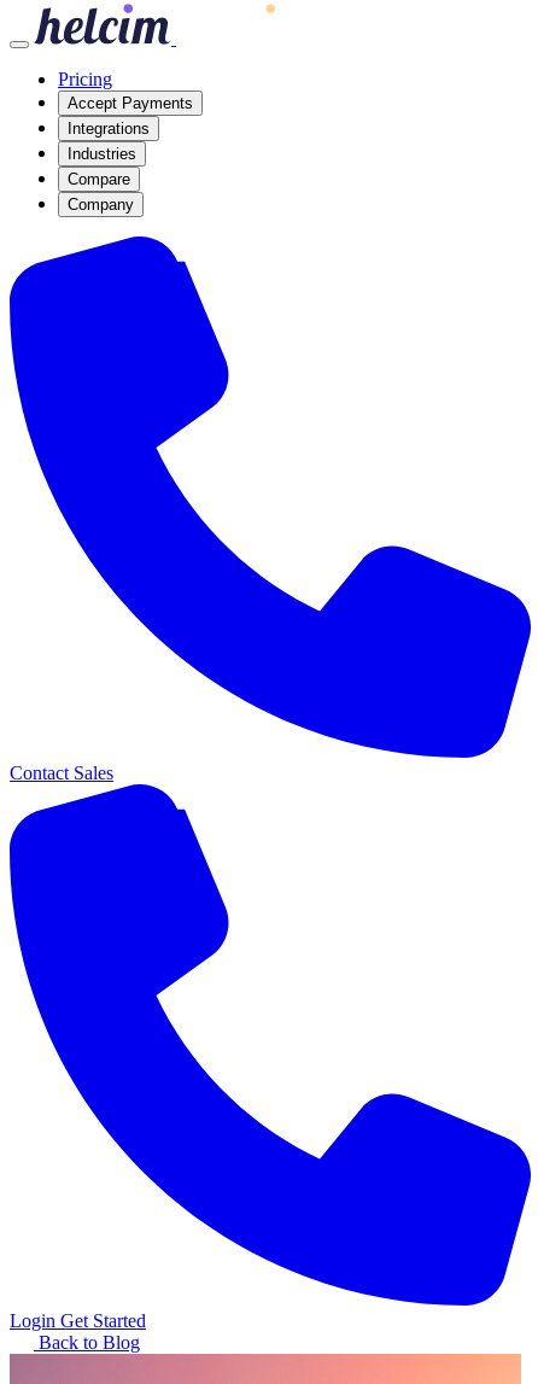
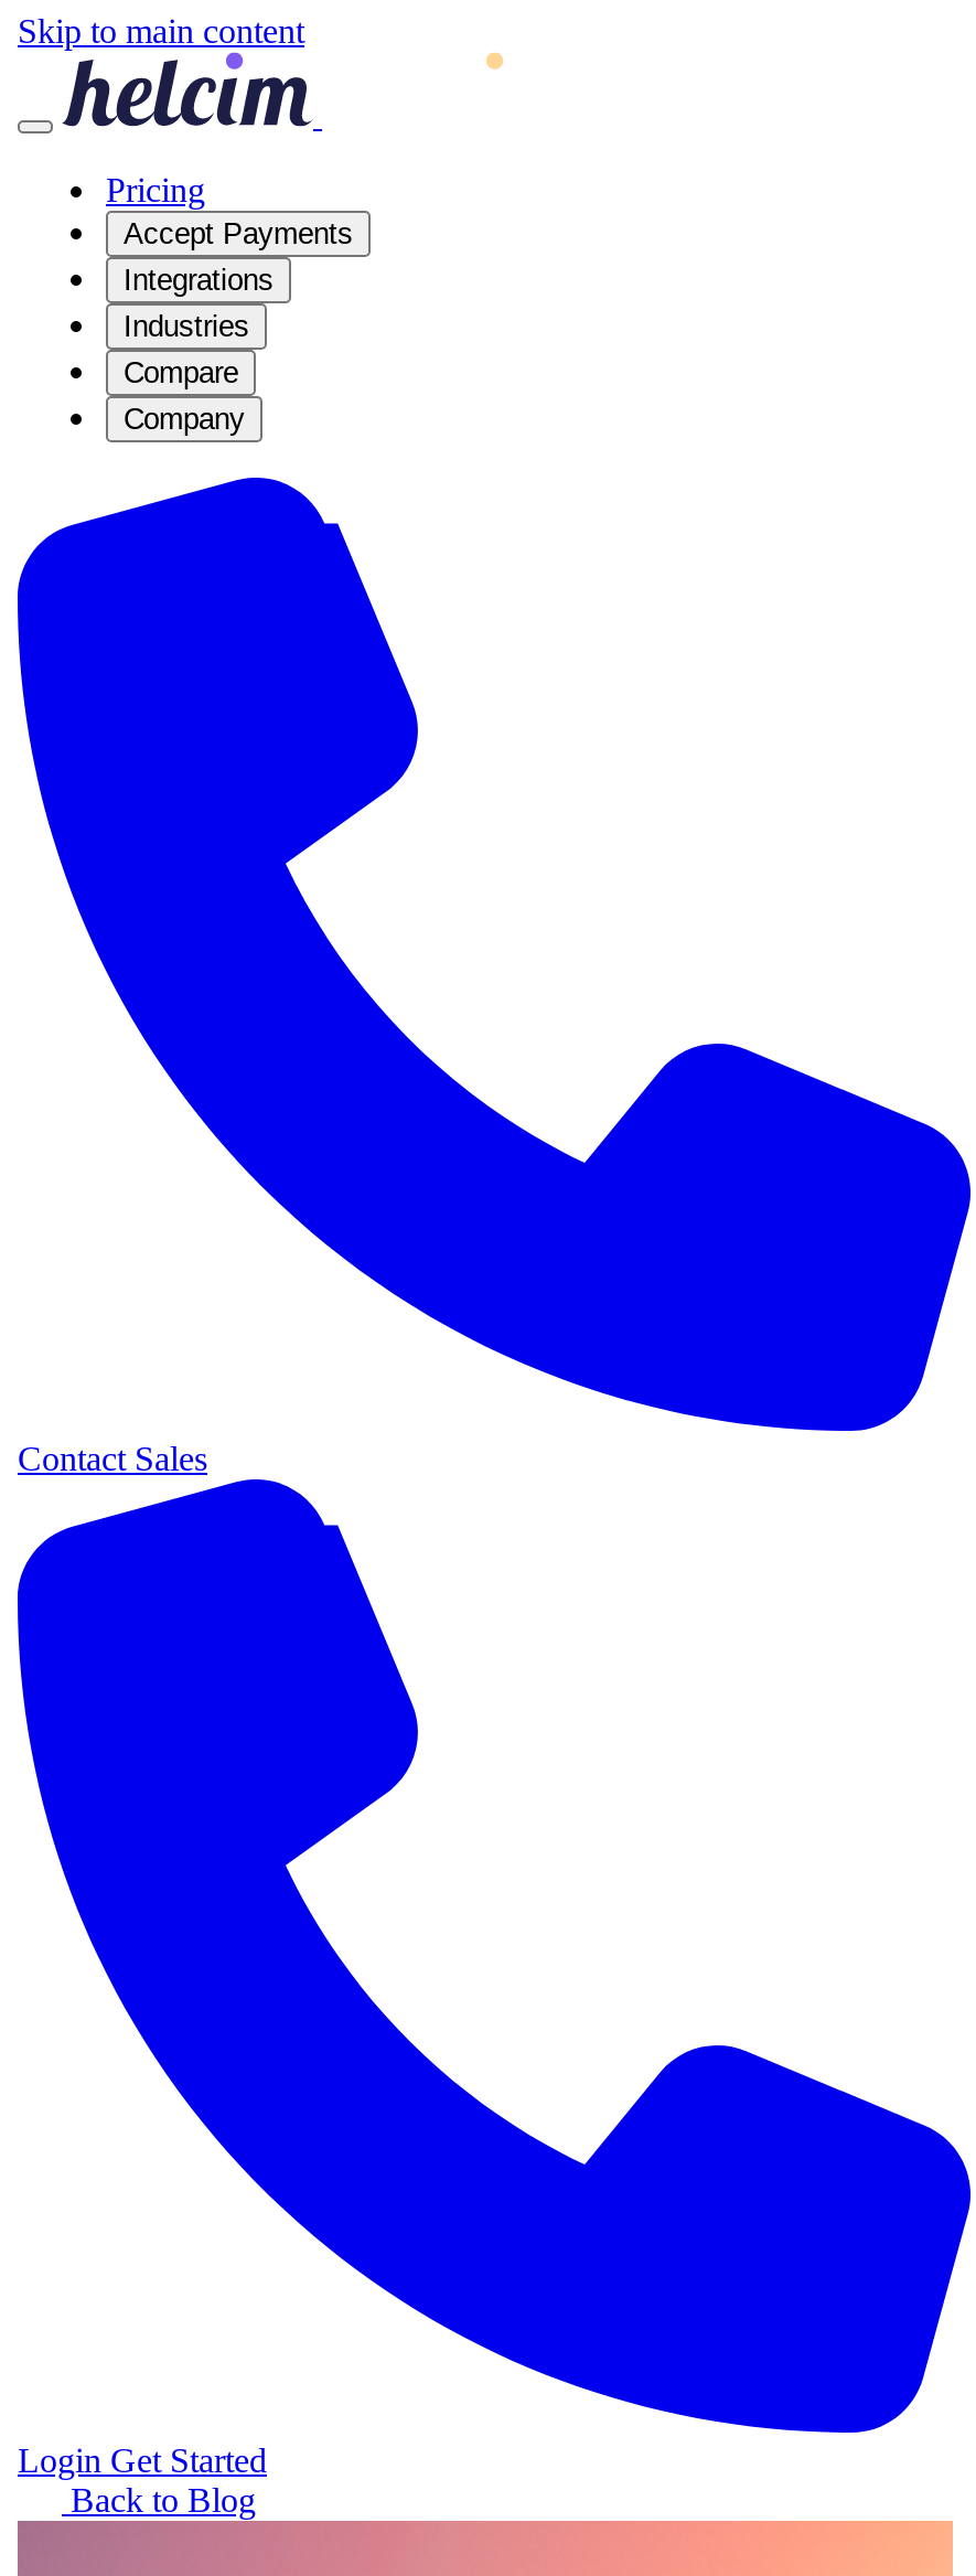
none -> [18,12,304,50] Skip to main content

